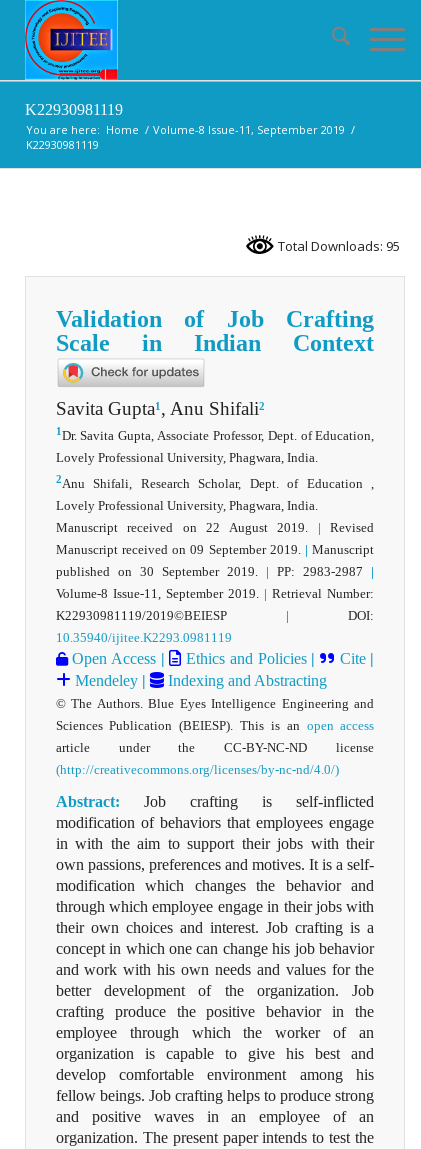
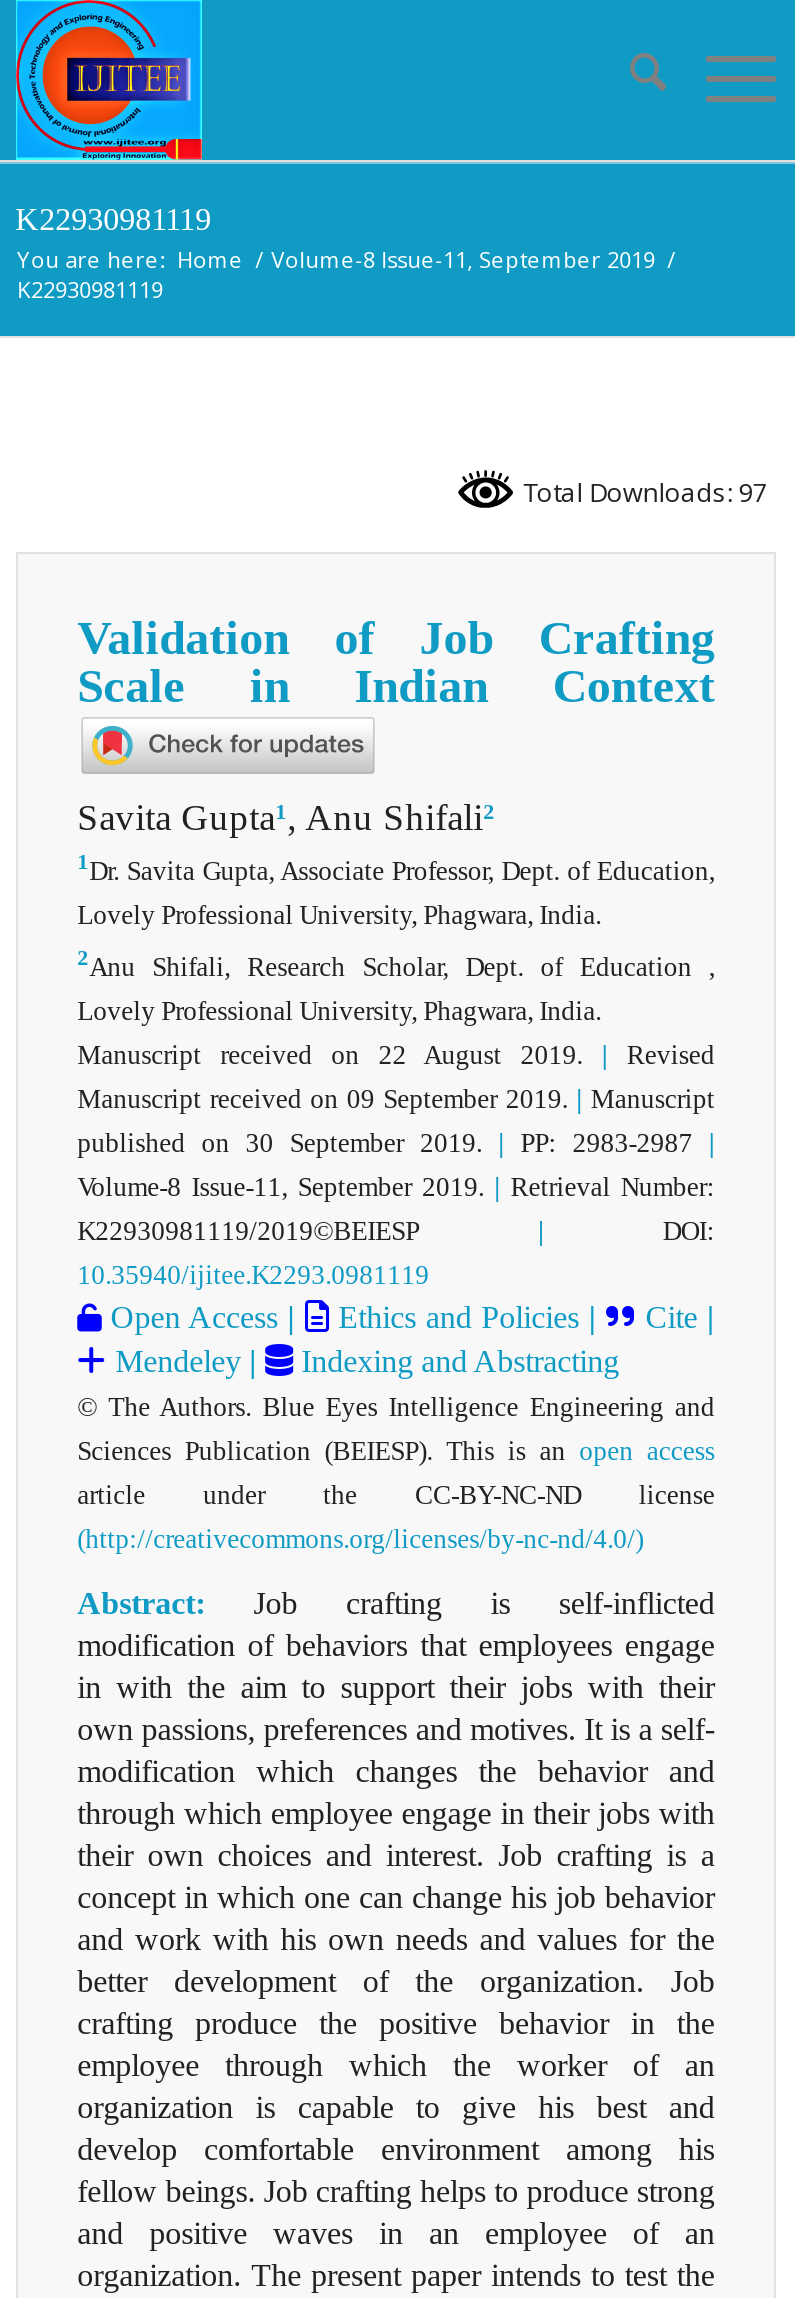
[275,237,400,255] Total Downloads: 95 -> [517,474,767,510] Total Downloads: 97

